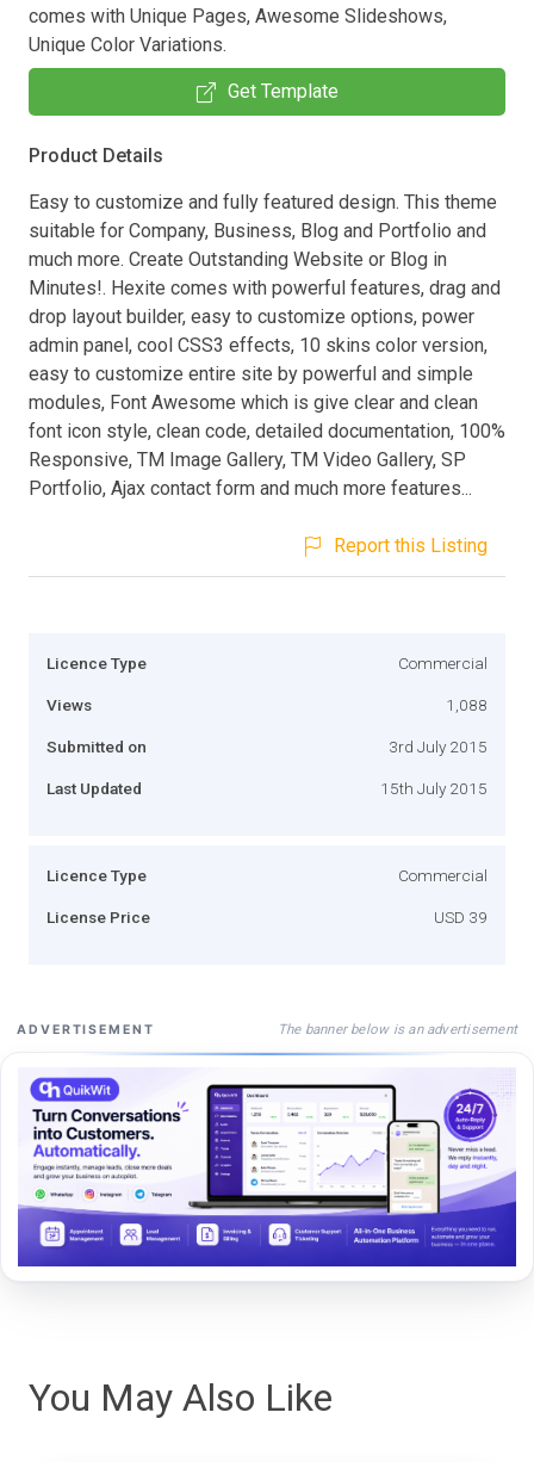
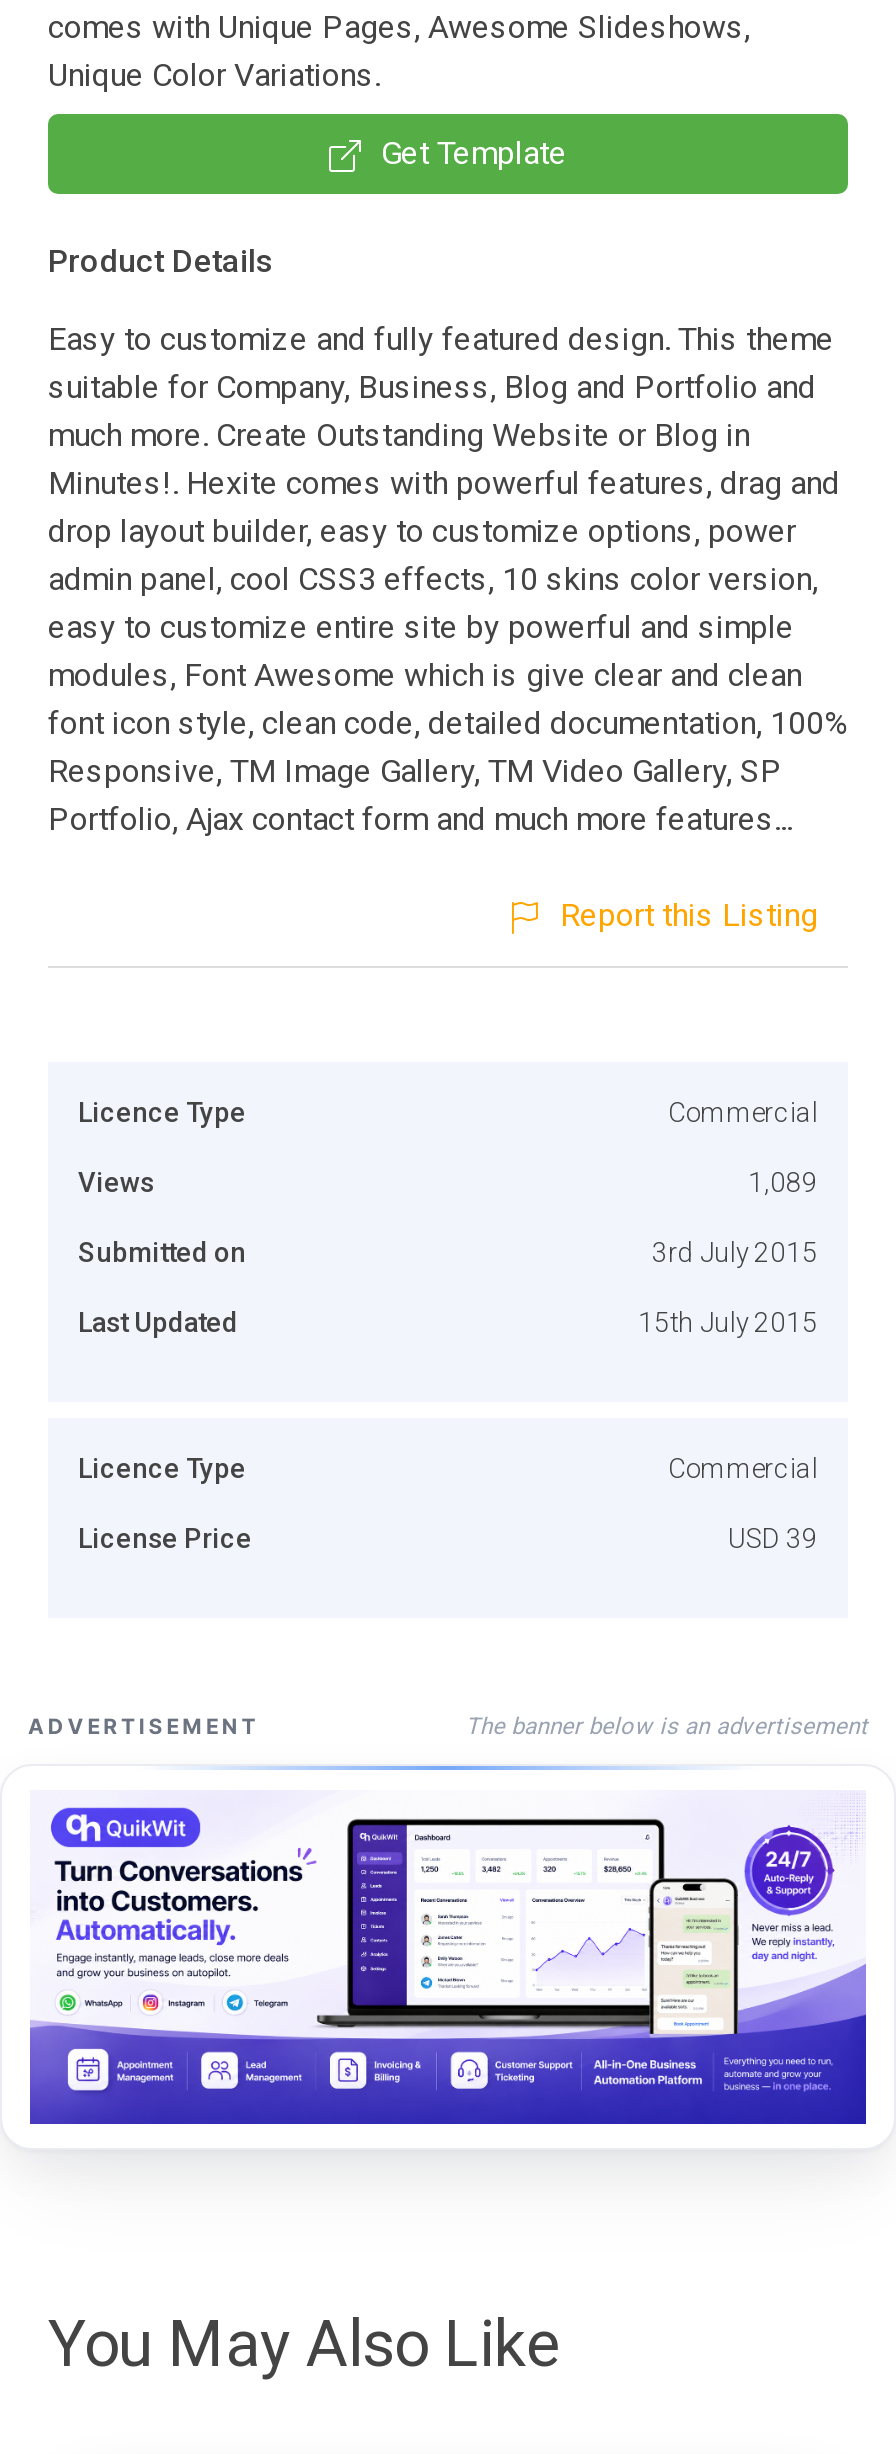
[446,695,488,714] 1,088 -> [748,1166,818,1198] 1,089

